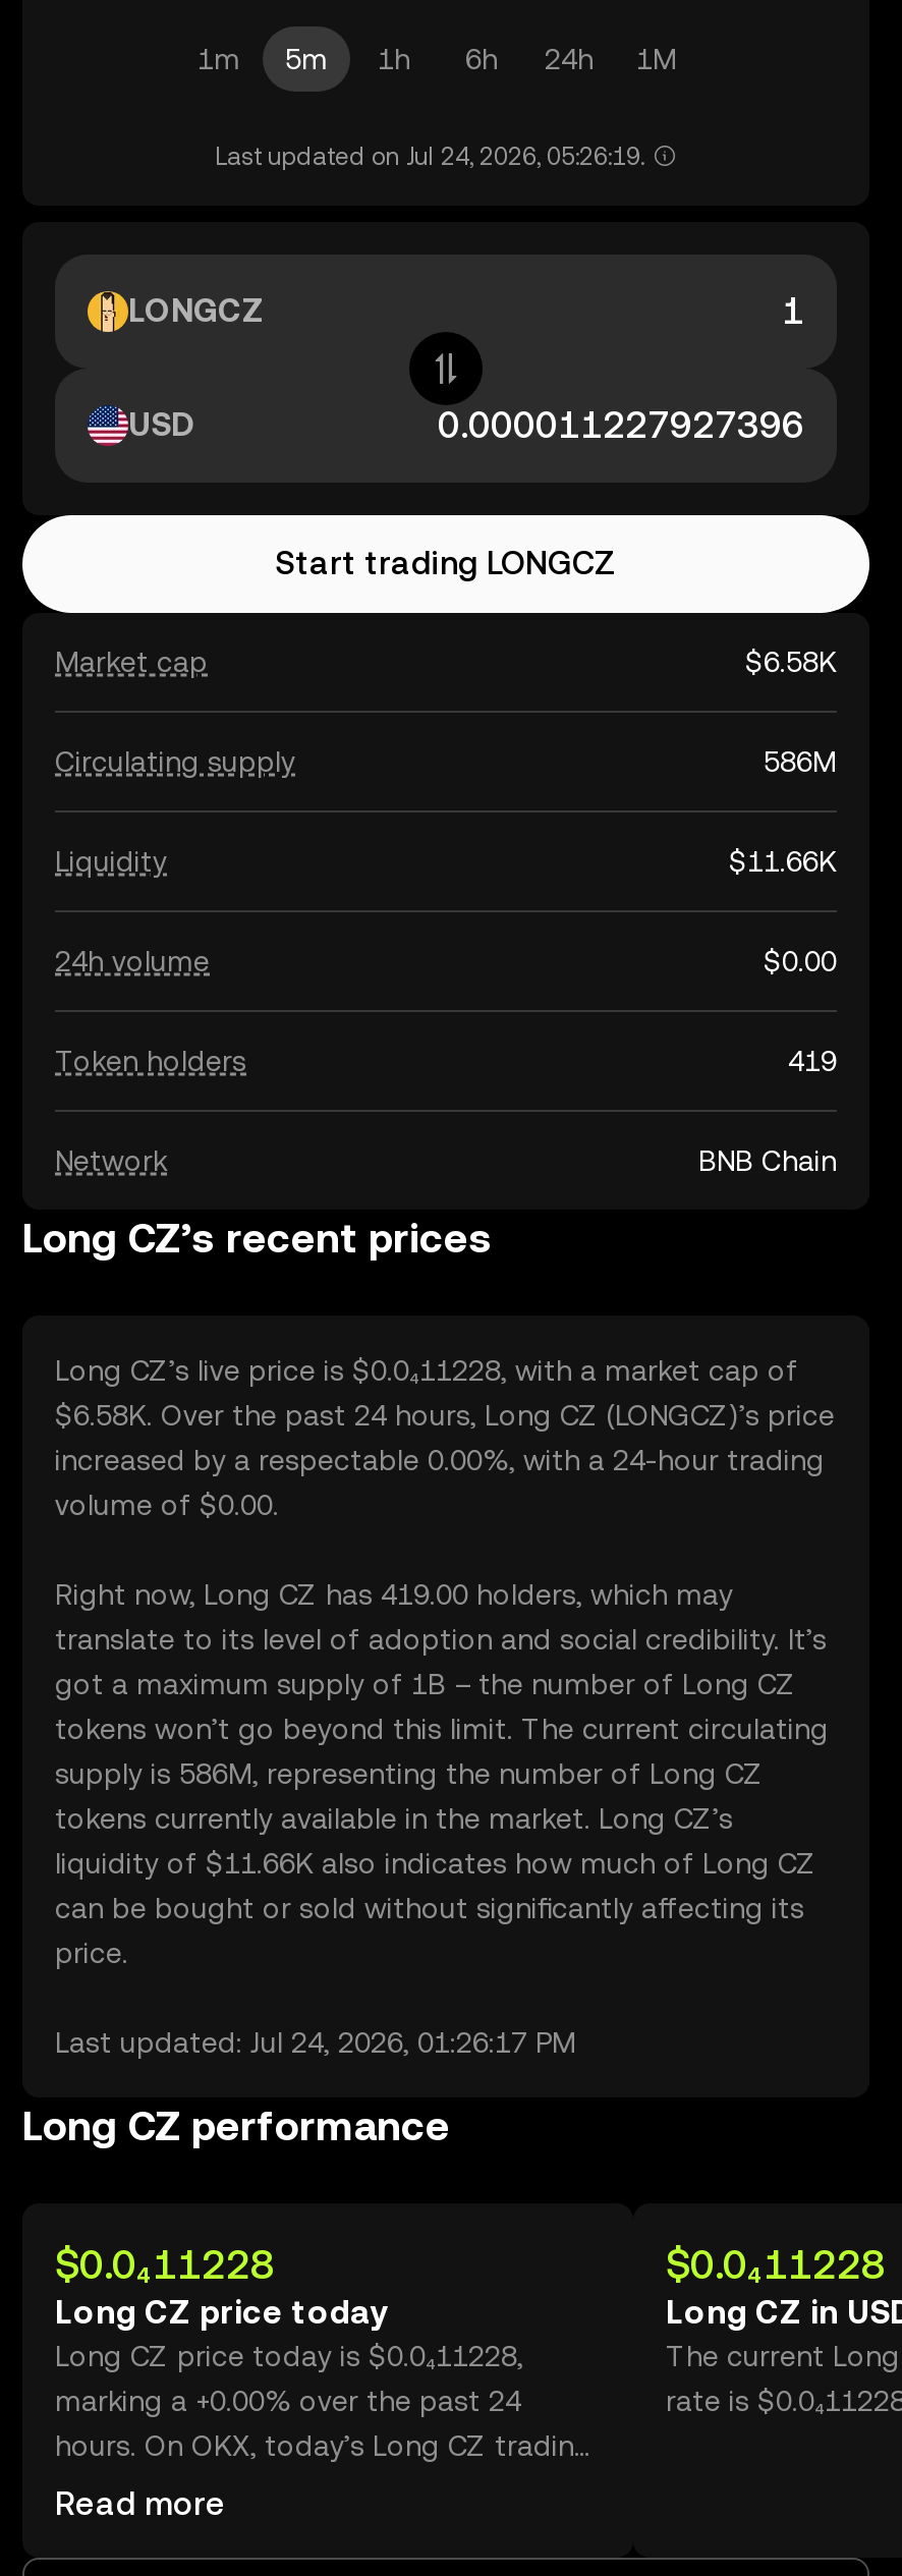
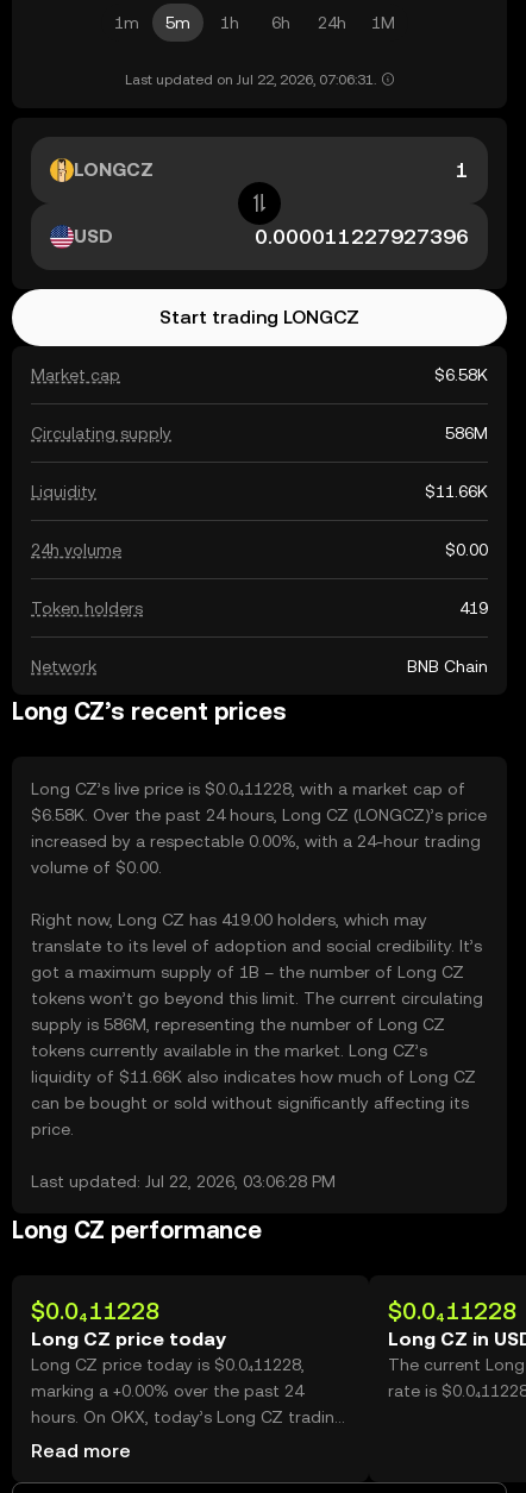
[215,143,644,171] Last updated on Jul 24, 2026, 05:26:19. -> [124,71,375,88] Last updated on Jul 22, 2026, 07:06:31.
[55,2026,576,2059] Last updated: Jul 24, 2026, 01:26:17 PM -> [31,1172,336,1191] Last updated: Jul 22, 2026, 03:06:28 PM

